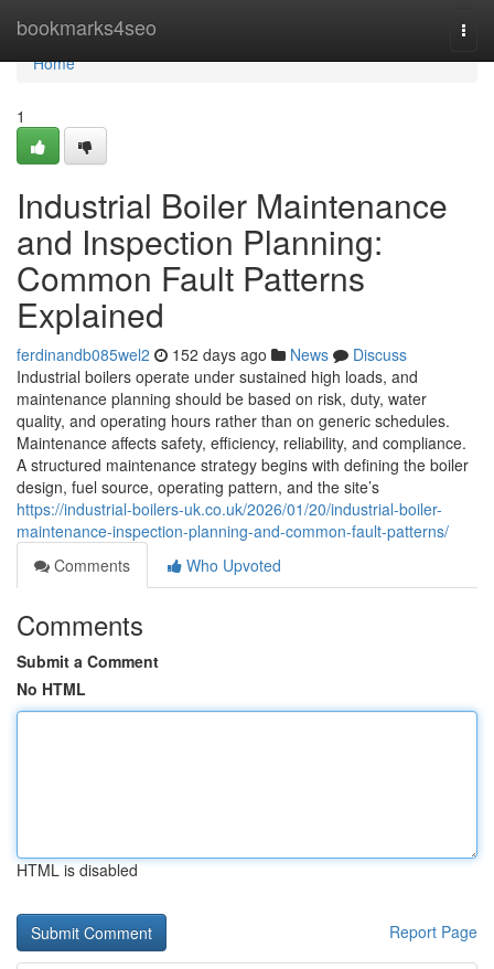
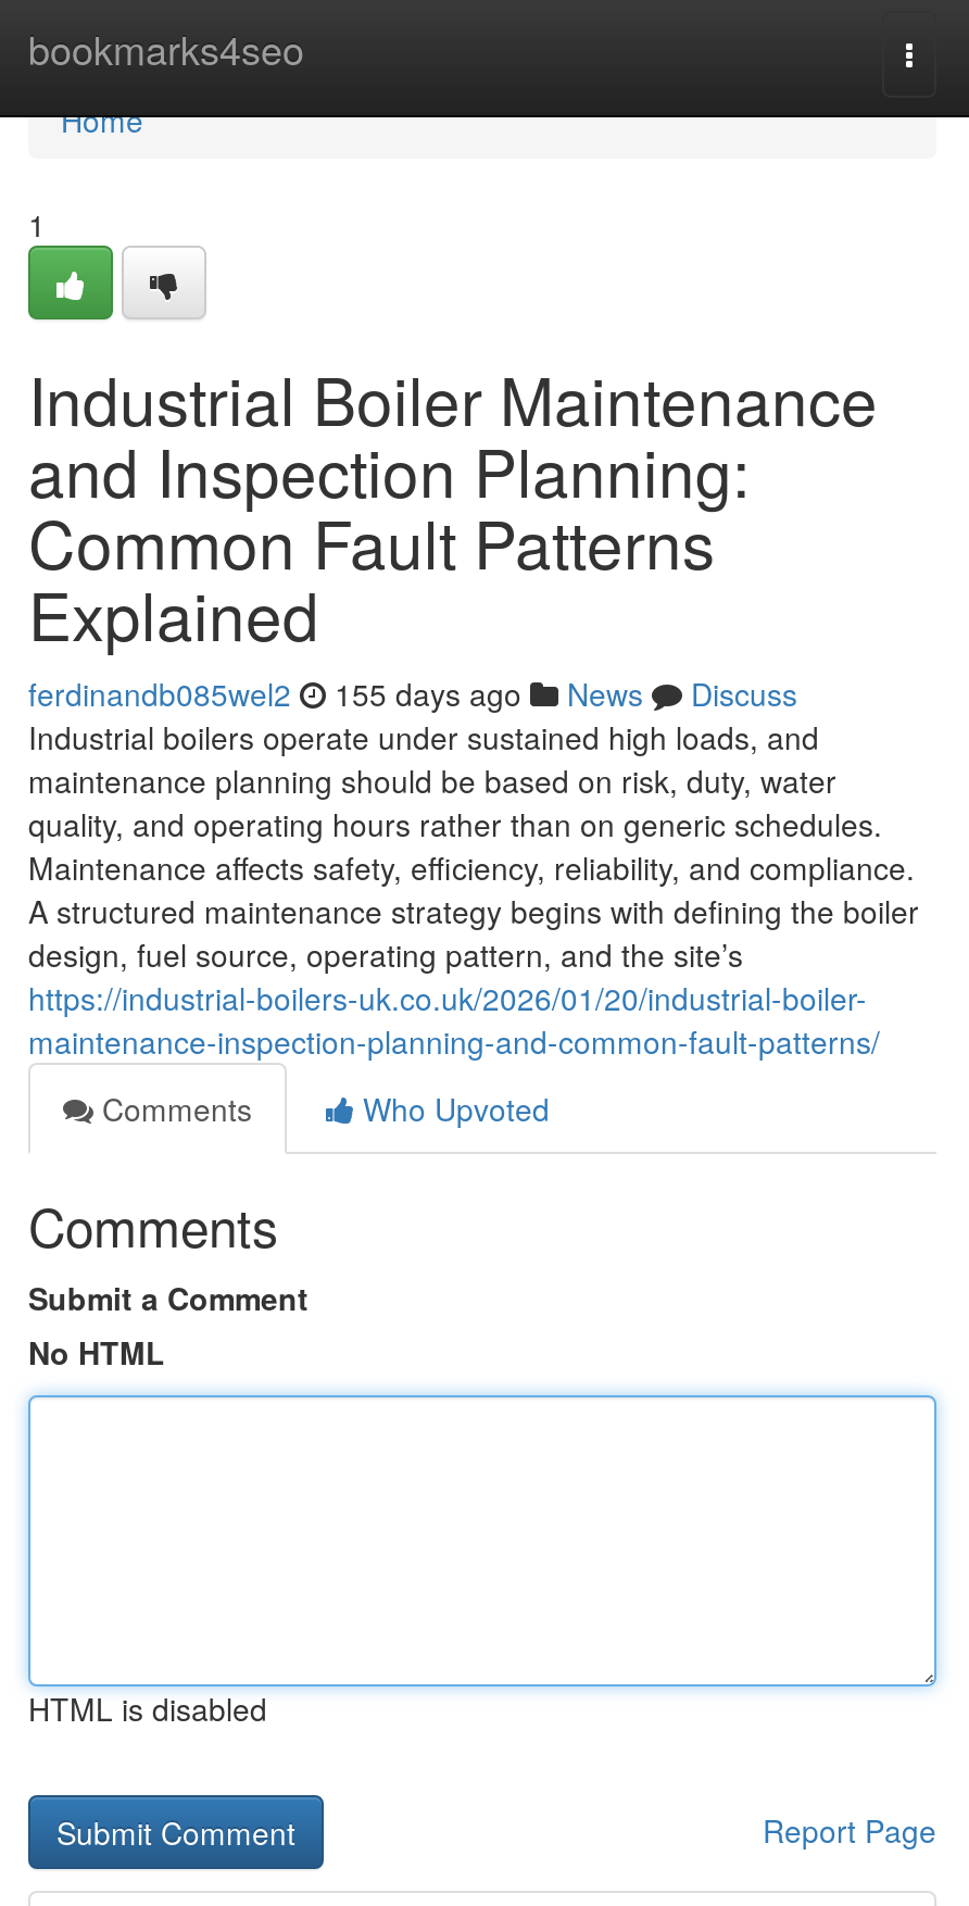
[17,343,407,365] ferdinandb085wel2 152 days ago News Discuss -> [28,672,797,715] ferdinandb085wel2 155 days ago News Discuss

